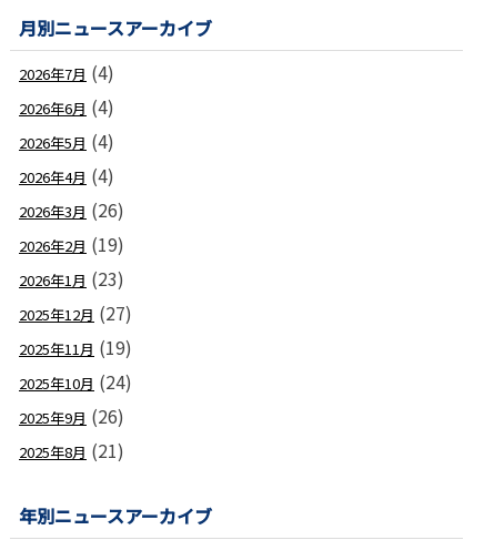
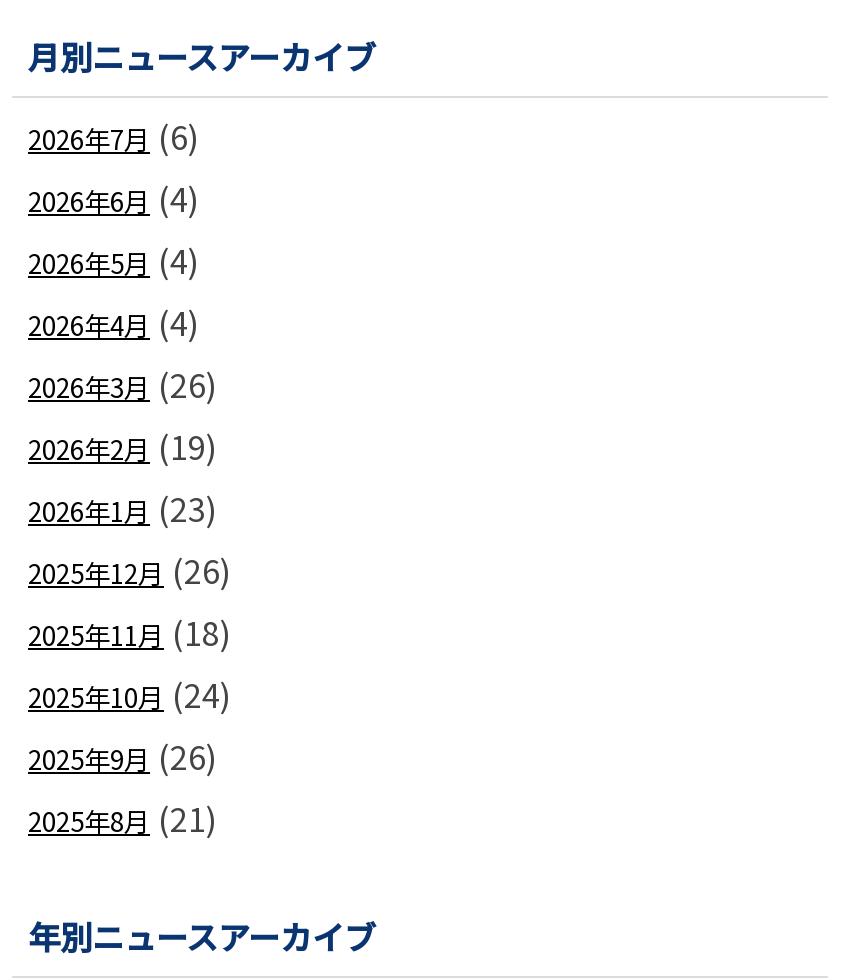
[19,58,114,85] 2026年7月(4) -> [28,111,200,159] 2026年7月(6)
[19,299,132,326] 2025年12月(27) -> [28,545,232,593] 2025年12月(26)
[19,333,132,360] 2025年11月(19) -> [28,607,232,655] 2025年11月(18)

